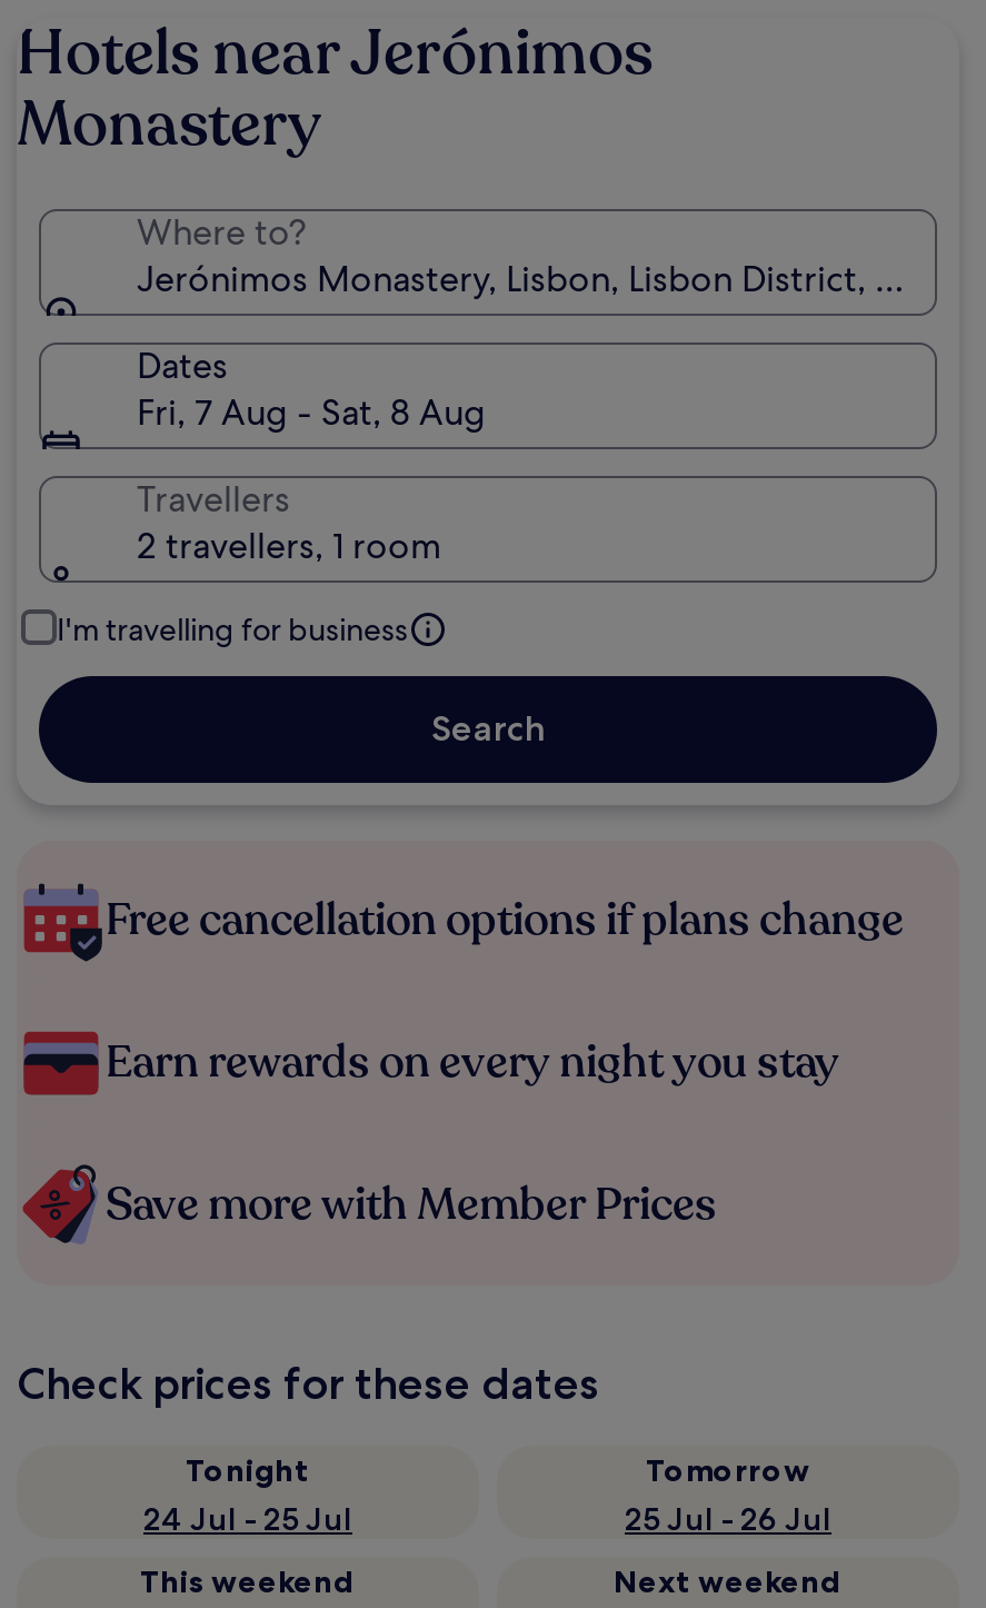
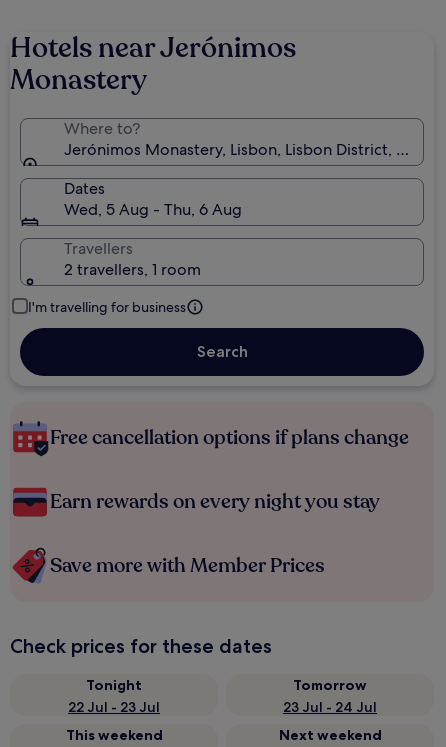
[137,389,486,436] Fri, 7 Aug - Sat, 8 Aug -> [64,199,242,220] Wed, 5 Aug - Thu, 6 Aug
[143,1499,352,1539] 24 Jul - 25 Jul -> [68,698,160,716] 22 Jul - 23 Jul
[625,1499,831,1539] 25 Jul - 26 Jul -> [283,698,377,716] 23 Jul - 24 Jul

